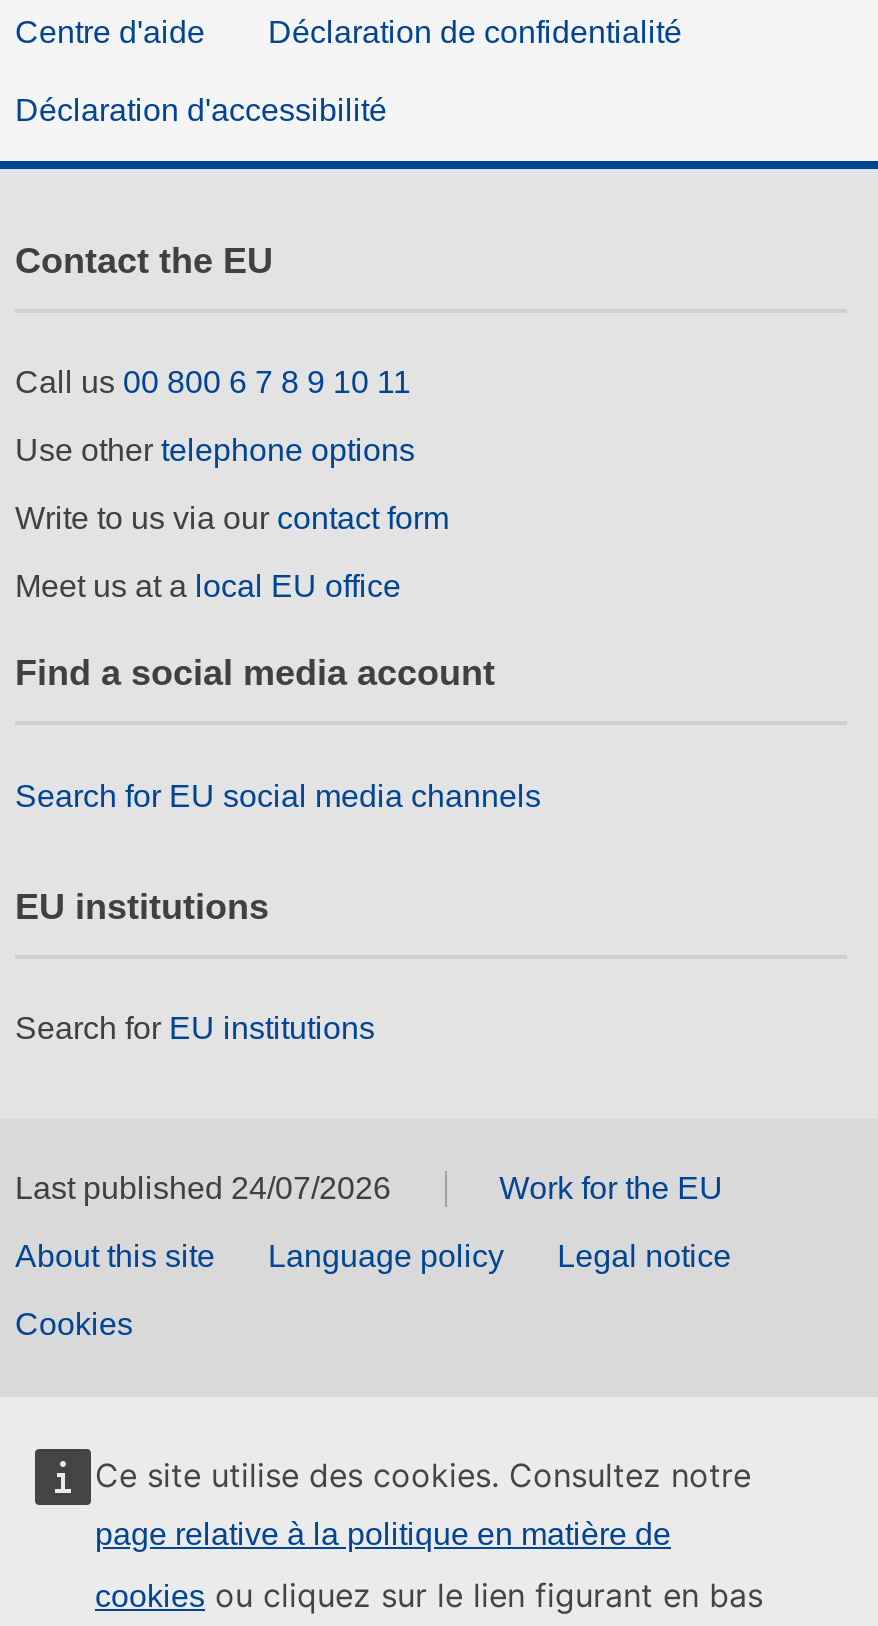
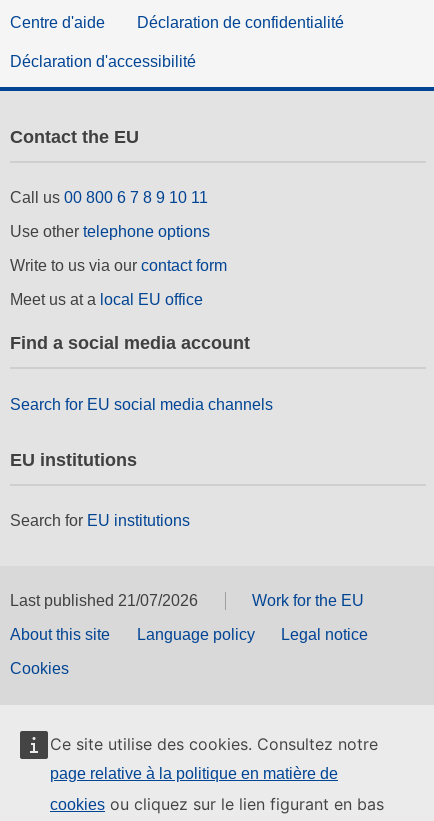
[15,1172,391,1206] Last published 24/07/2026 -> [10,592,198,609] Last published 21/07/2026

